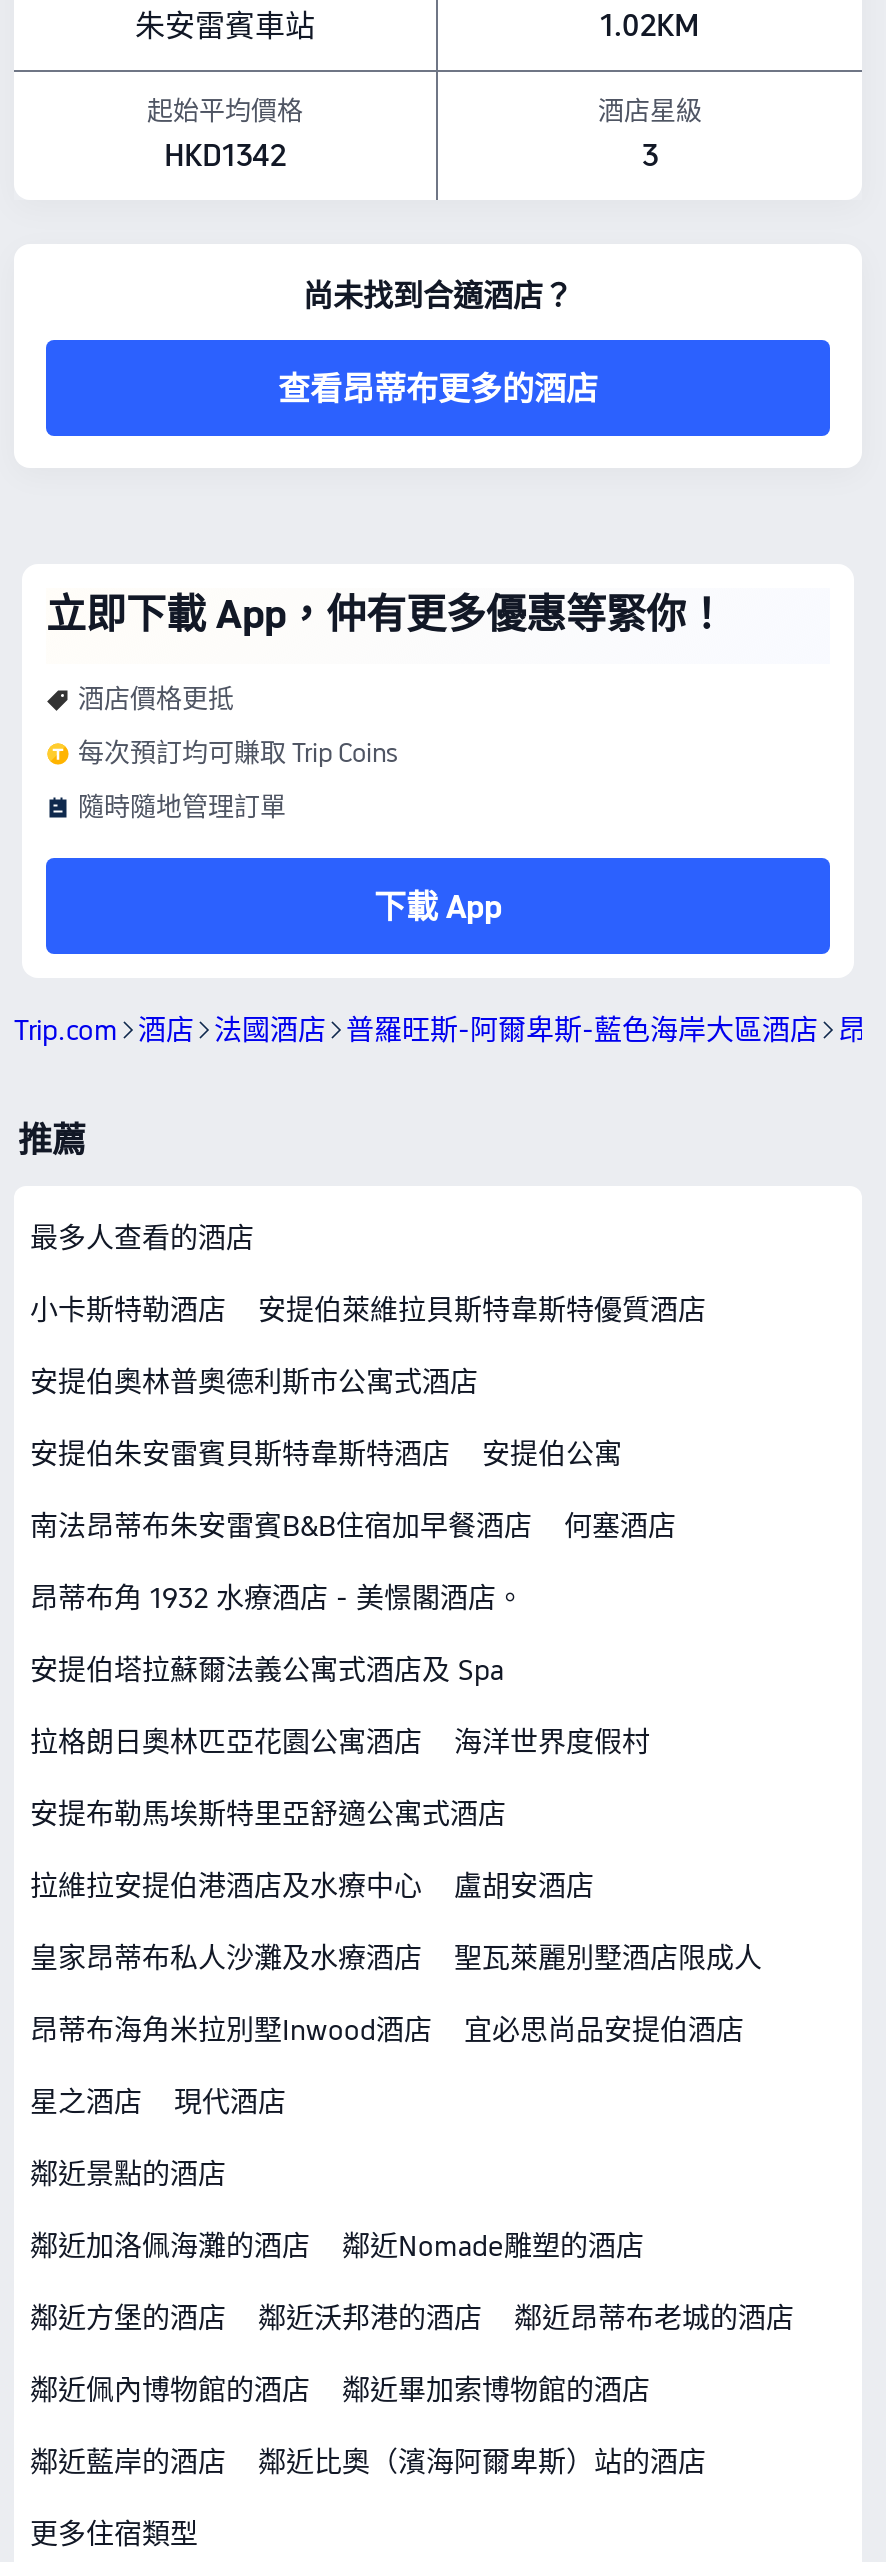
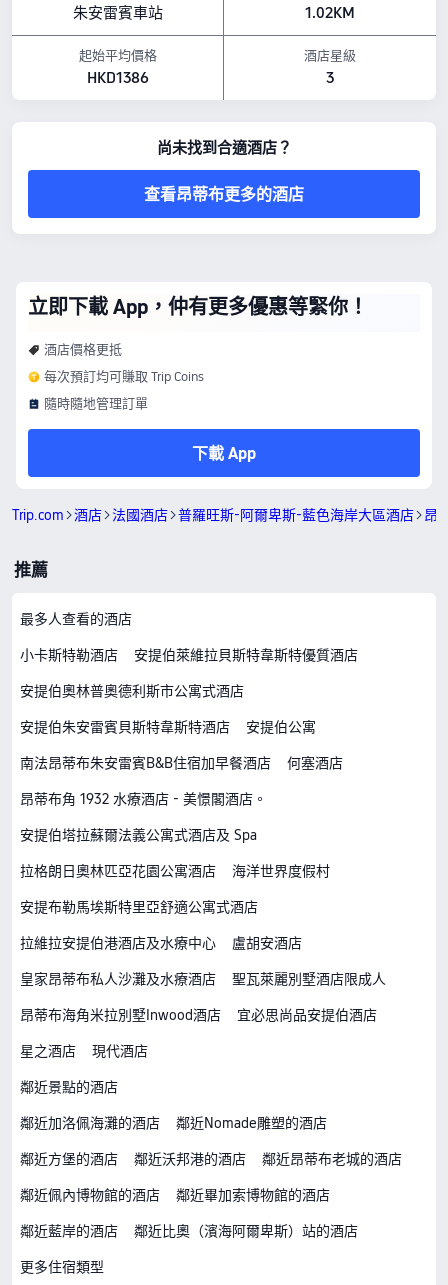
[164,138,286,174] HKD1342 -> [86,69,148,87] HKD1386

